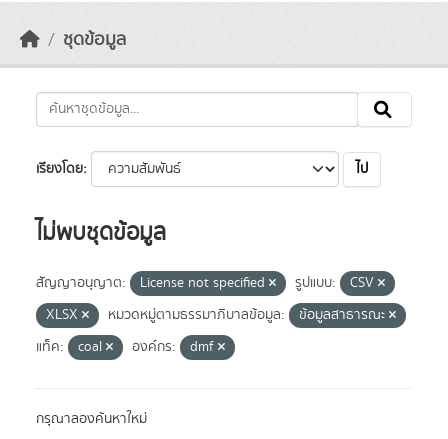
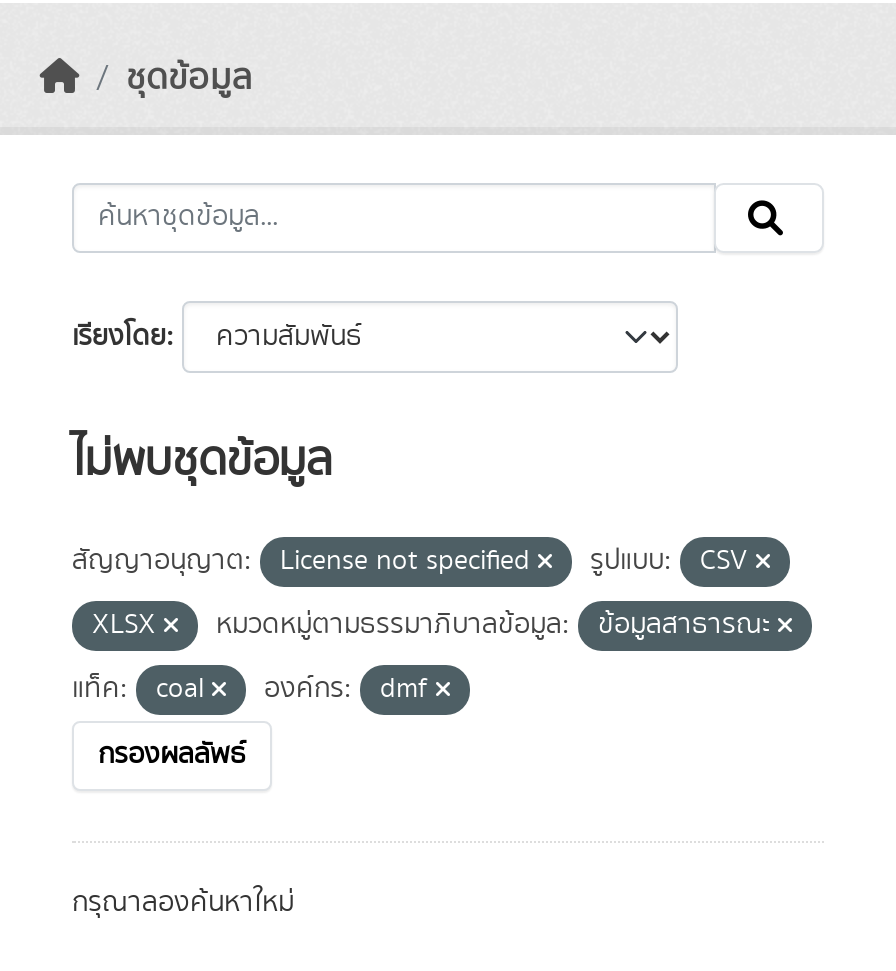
[356,159,368,179] ไป -> none
none -> [98,735,246,775] กรองผลลัพธ์

